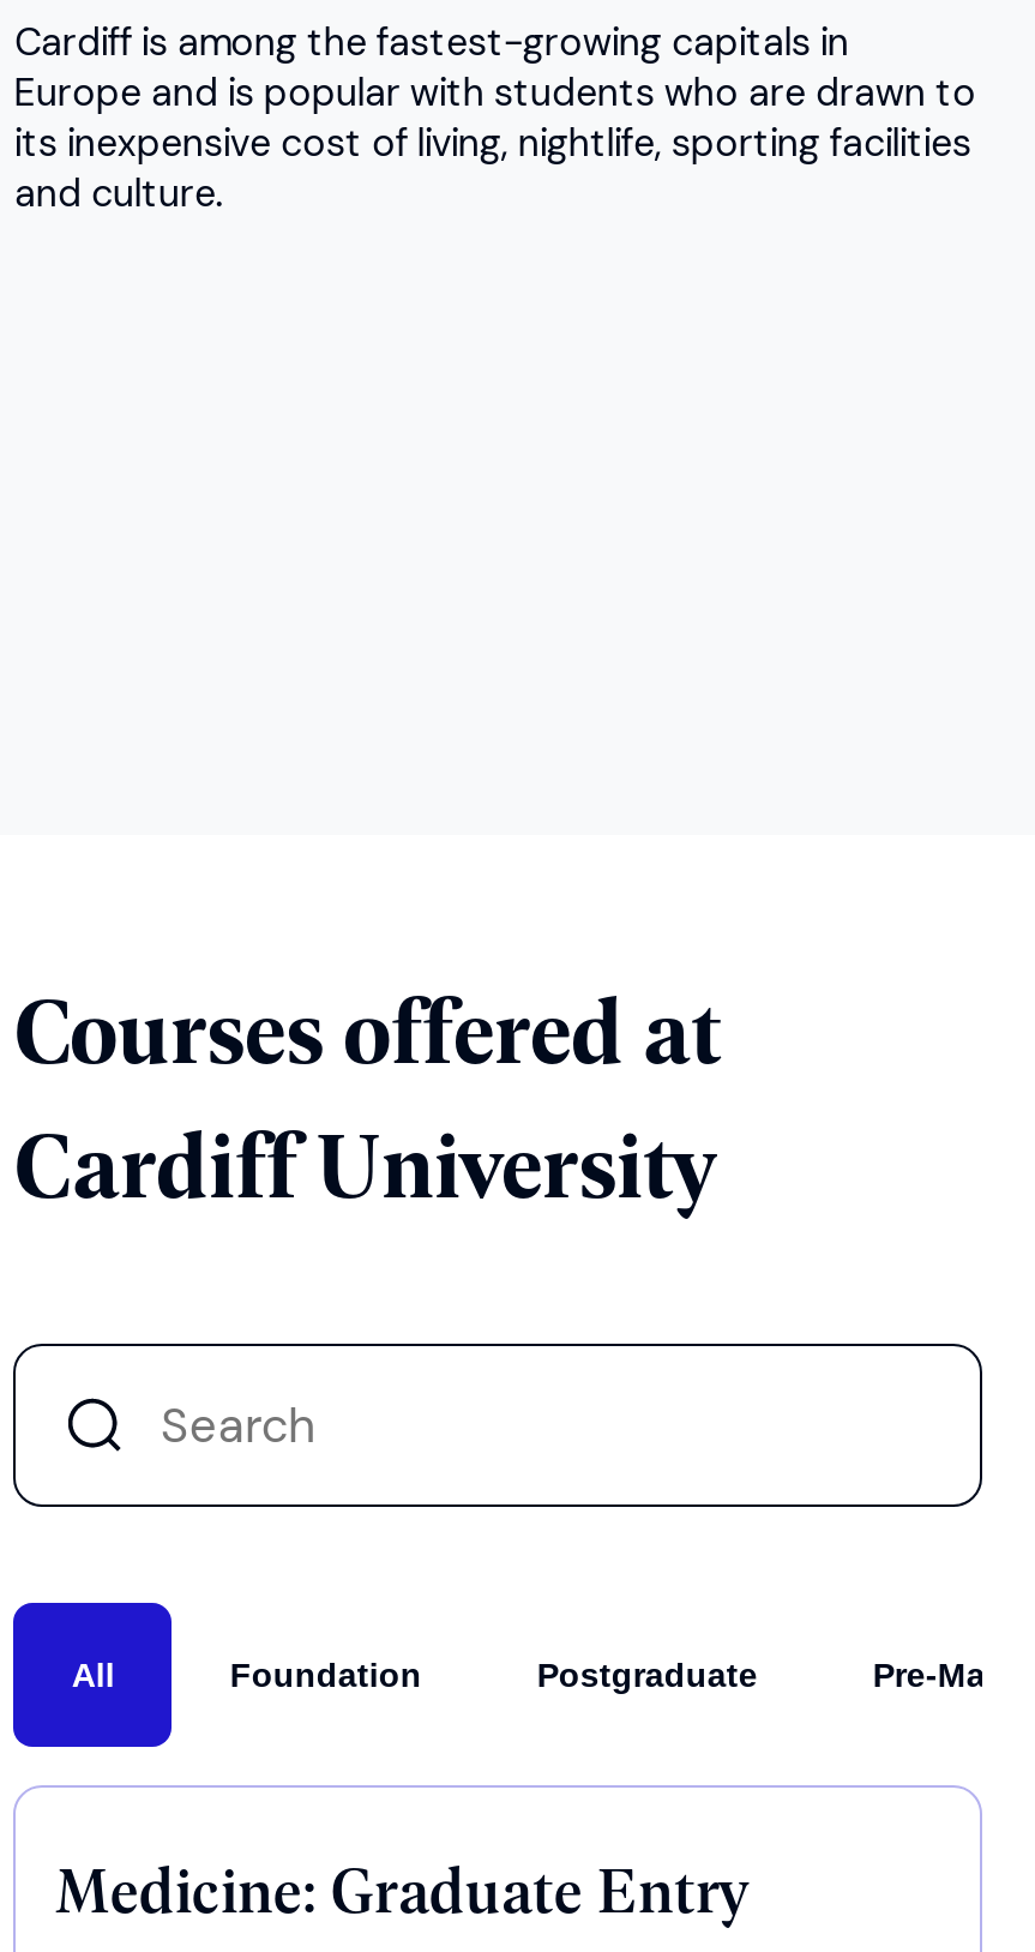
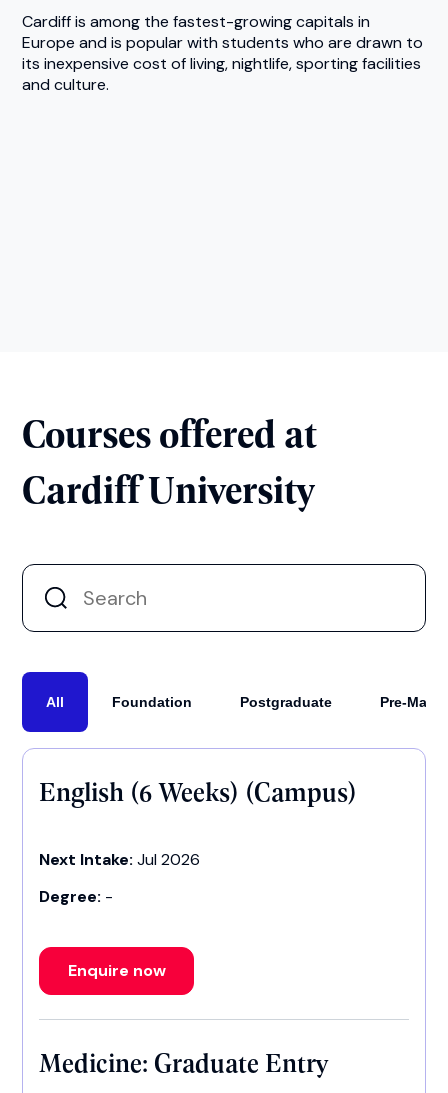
none -> [39,772,357,907] English (6 Weeks) (Campus) | Next Intake: Jul 2026 | Degree: -
none -> [68,960,166,981] Enquire now

